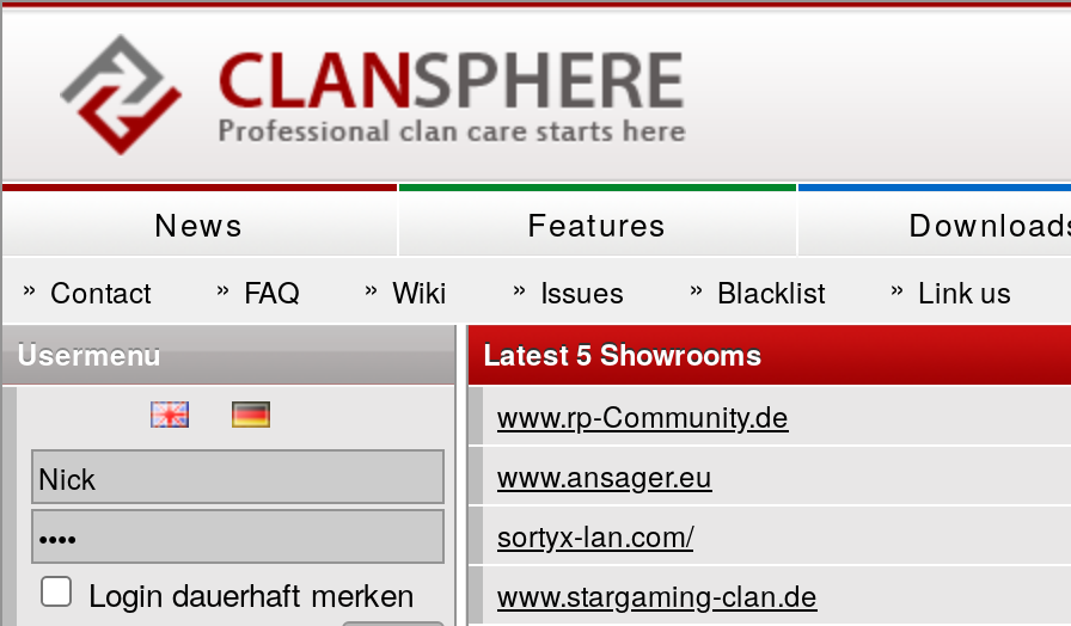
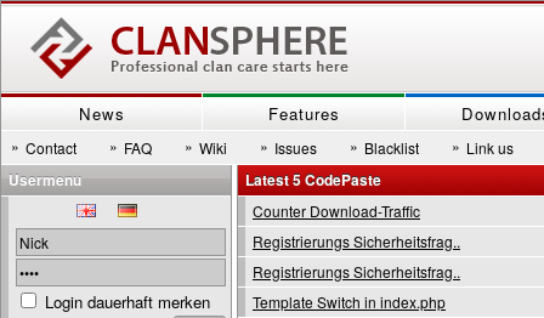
[483,332,789,435] Latest 5 Showrooms | www.rp-Community.de -> [245,169,420,221] Latest 5 CodePaste | Counter Download-Traffic
[497,454,712,495] www.ansager.eu -> [253,231,460,251] Registrierungs Sicherheitsfrag..
[497,514,693,554] sortyx-lan.com/ -> [253,261,460,282] Registrierungs Sicherheitsfrag..
[497,573,818,614] www.stargaming-clan.de -> [253,291,446,312] Template Switch in index.php

